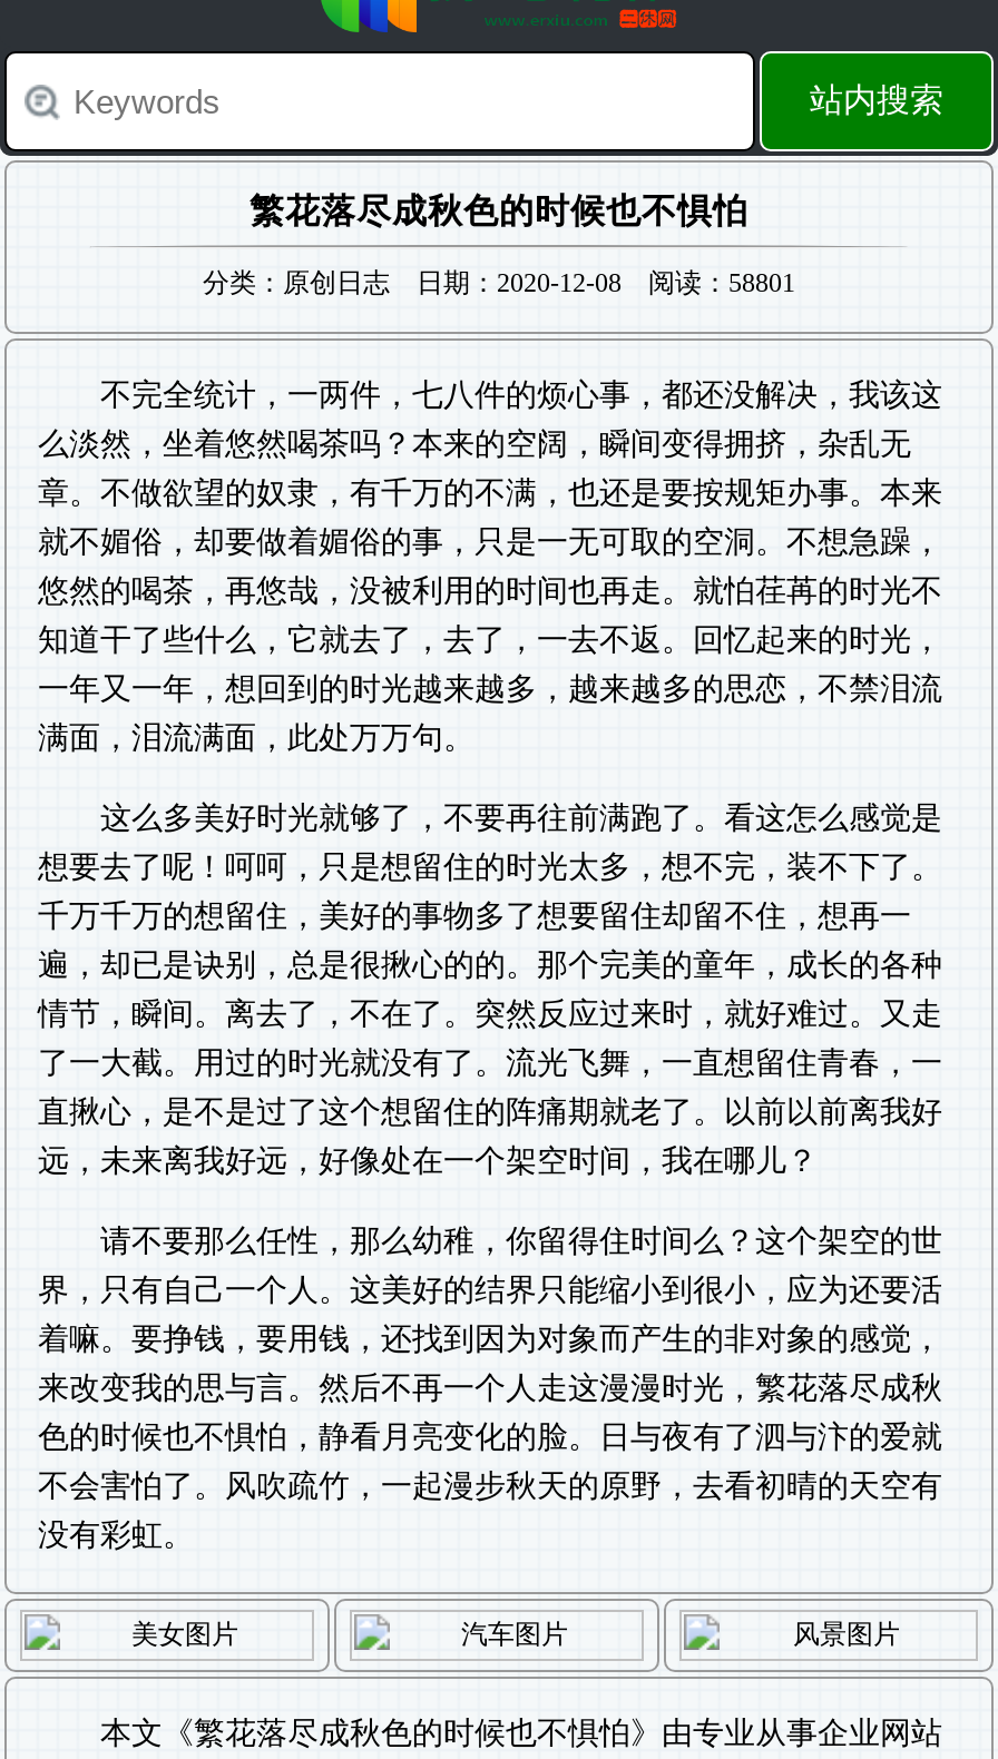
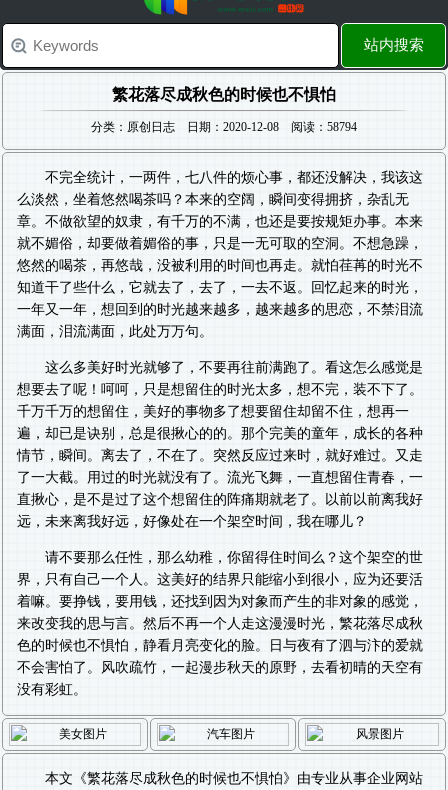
[203,267,795,298] 分类：原创日志 日期：2020-12-08 阅读：58801 -> [91,120,357,134] 分类：原创日志 日期：2020-12-08 阅读：58794

